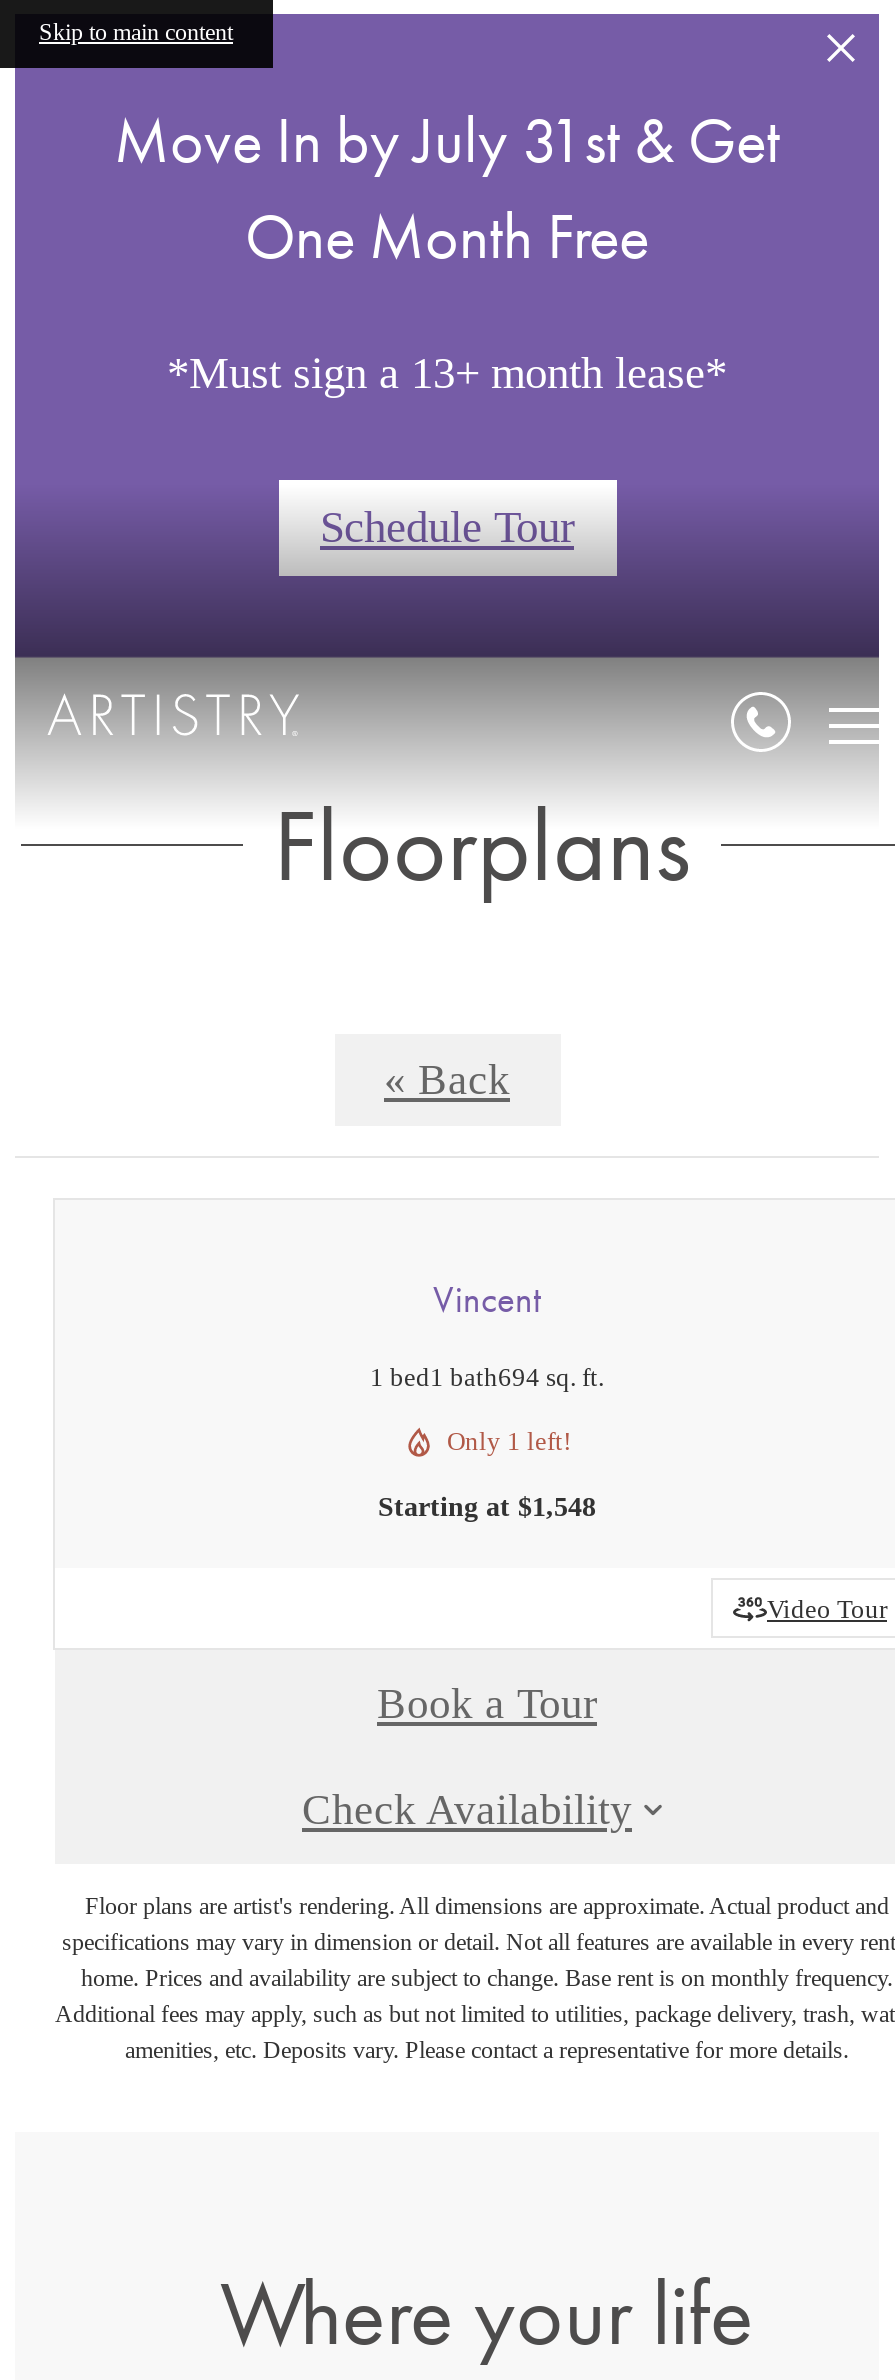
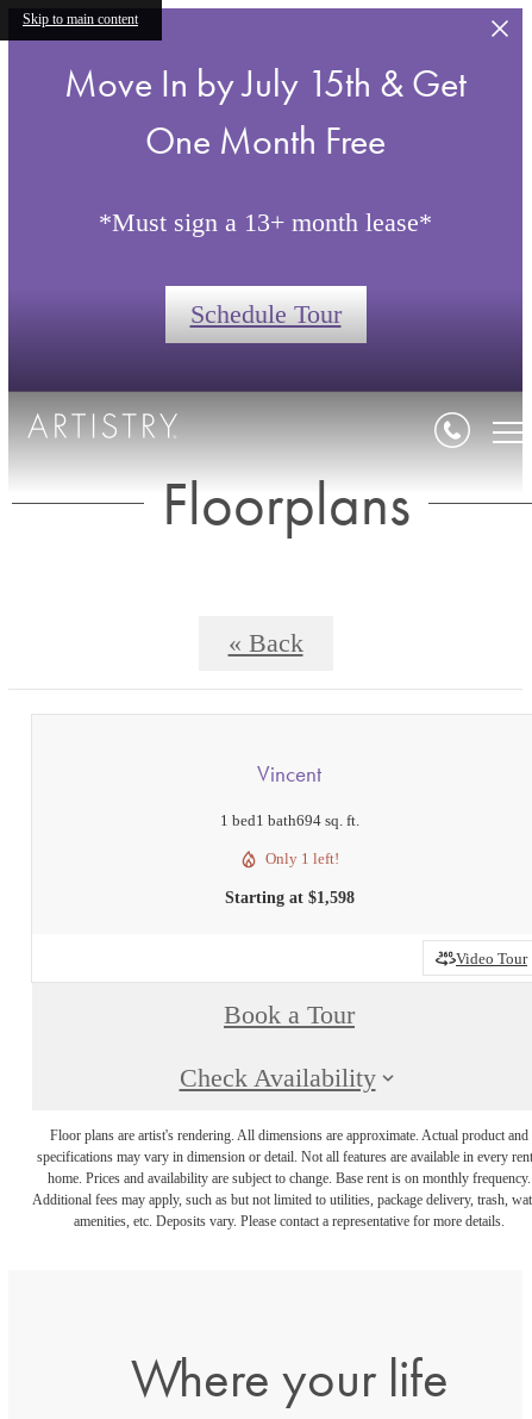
[114,100,780,182] Move In by July 31st & Get -> [64,60,467,108] Move In by July 15th & Get
[378,1493,596,1523] Starting at $1,548 -> [224,889,354,907] Starting at $1,598

